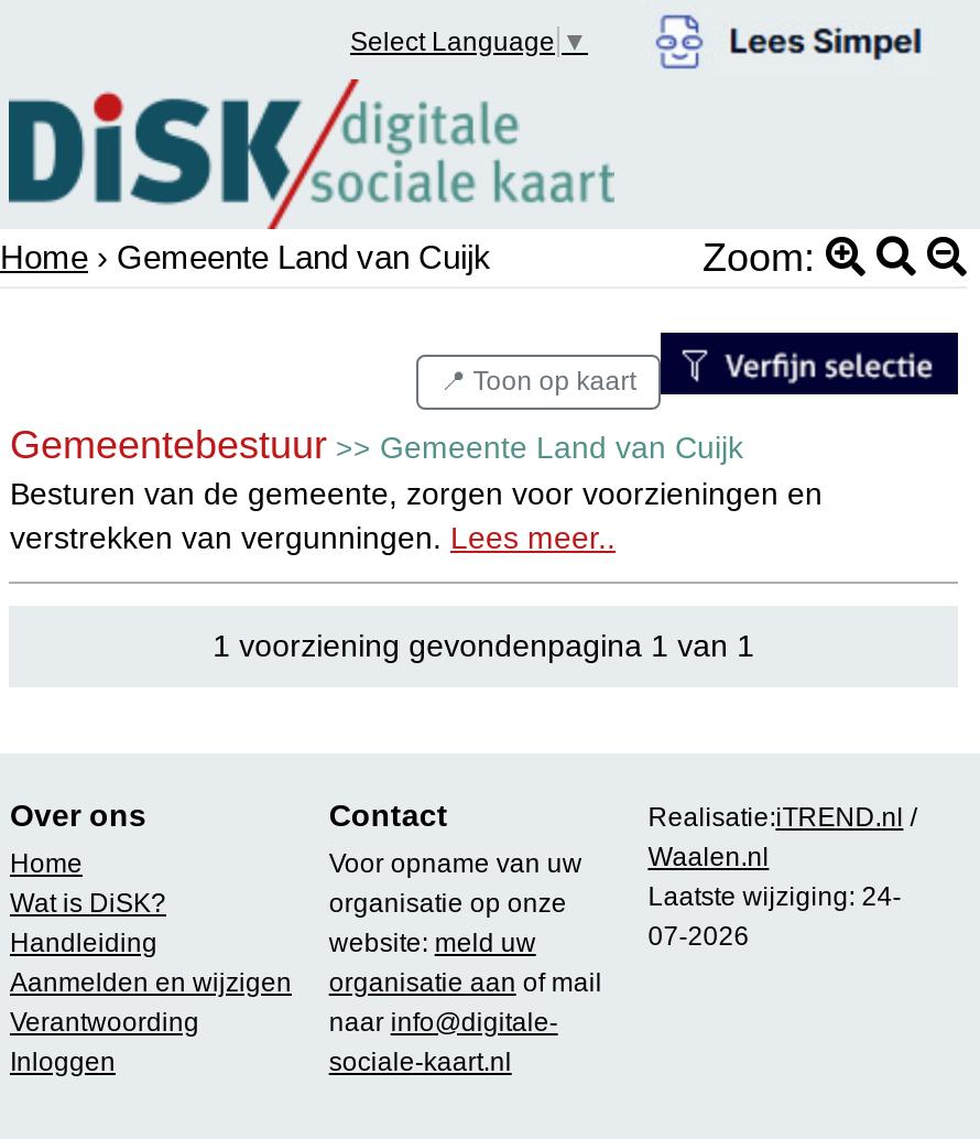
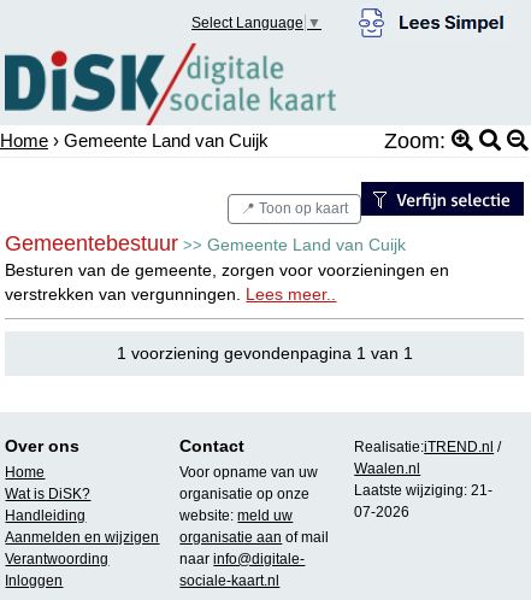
[648,880,901,911] Laatste wijziging: 24- -> [354,481,493,498] Laatste wijziging: 21-

